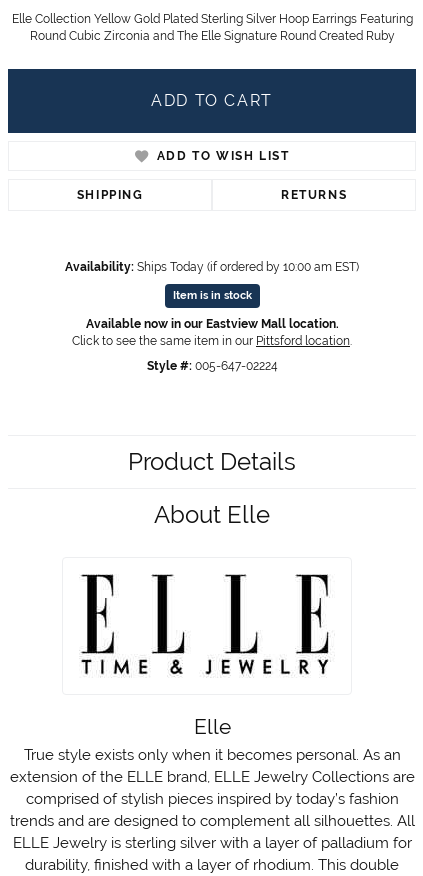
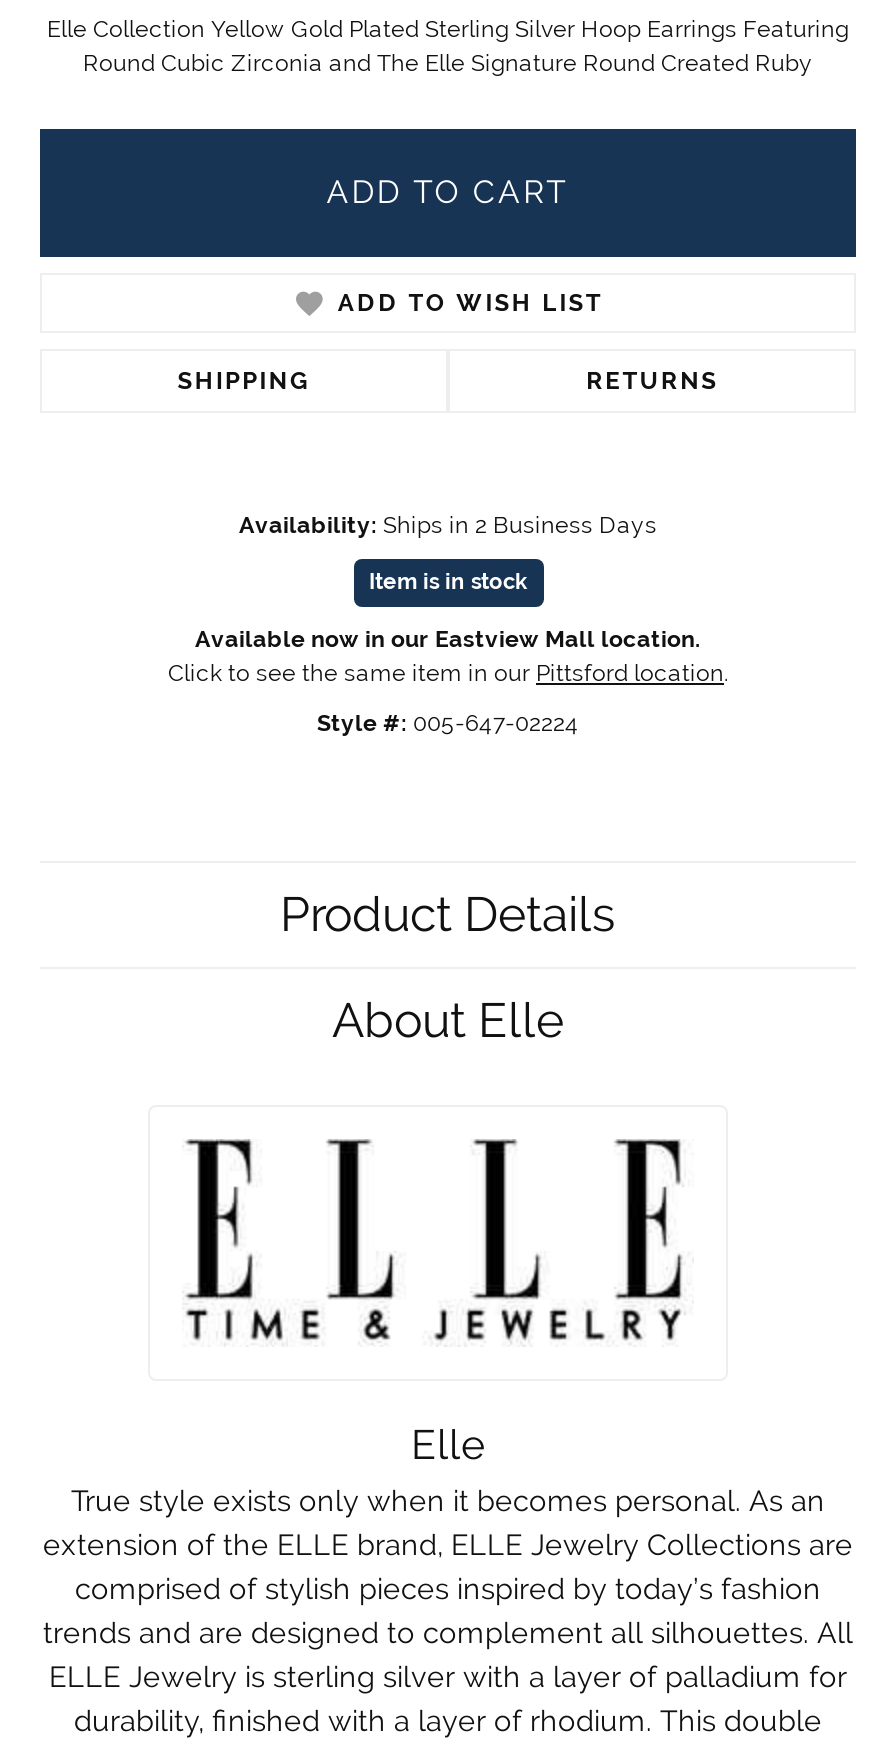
[65,260,359,274] Availability: Ships Today (if ordered by 10:00 am EST) -> [239,510,657,538] Availability: Ships in 2 Business Days

